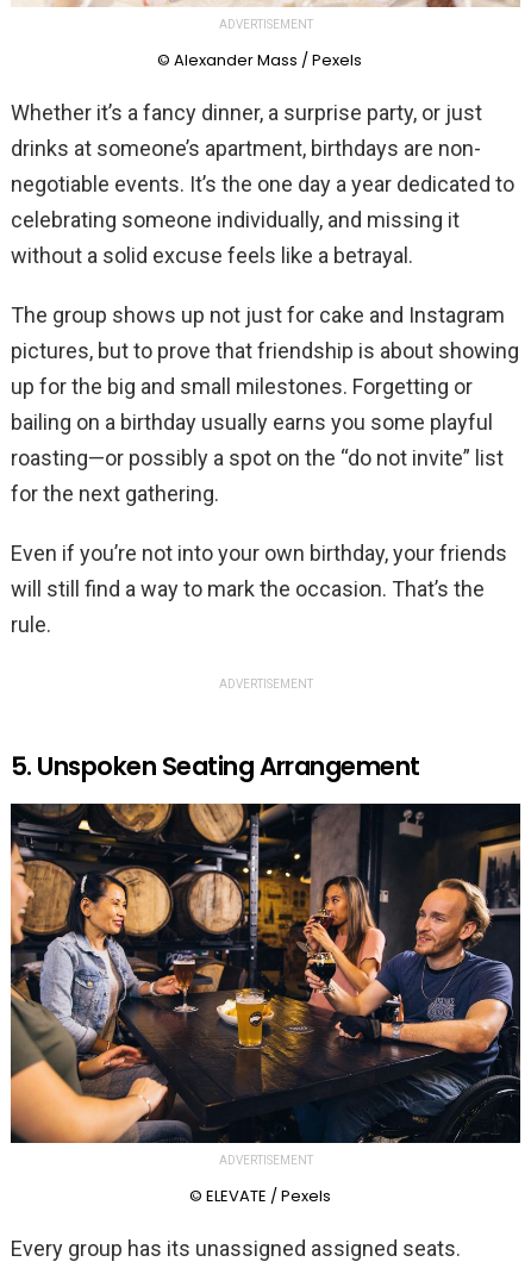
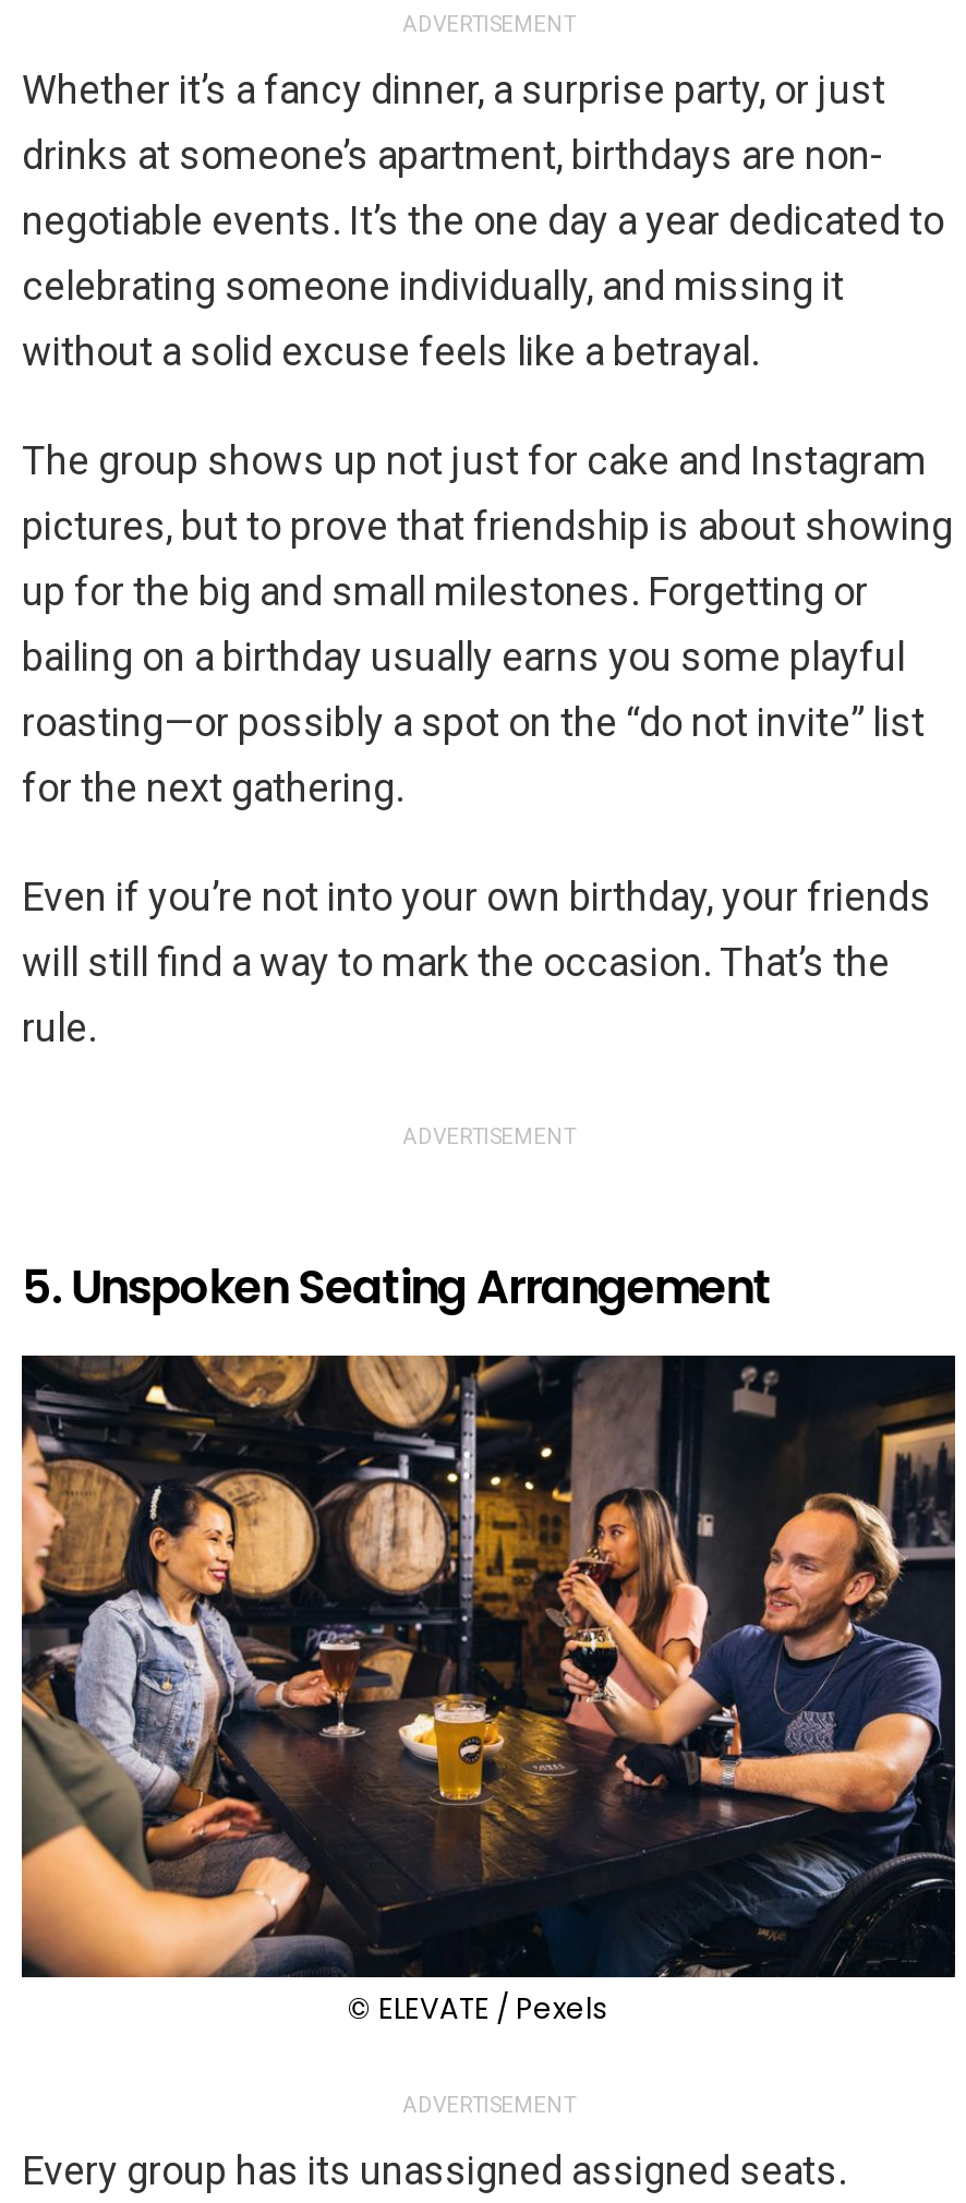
[157,49,362,71] © Alexander Mass / Pexels -> none
moved [189,1184,330,1207] -> [348,1987,607,2029]: © ELEVATE / Pexels

